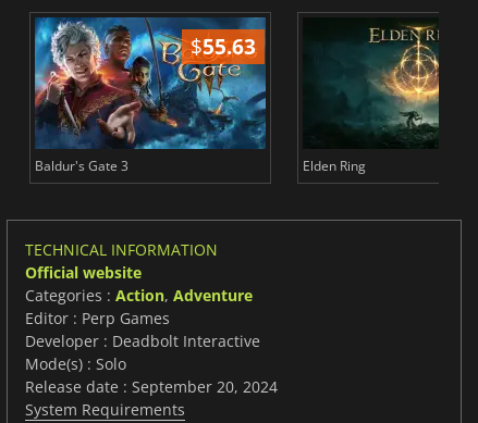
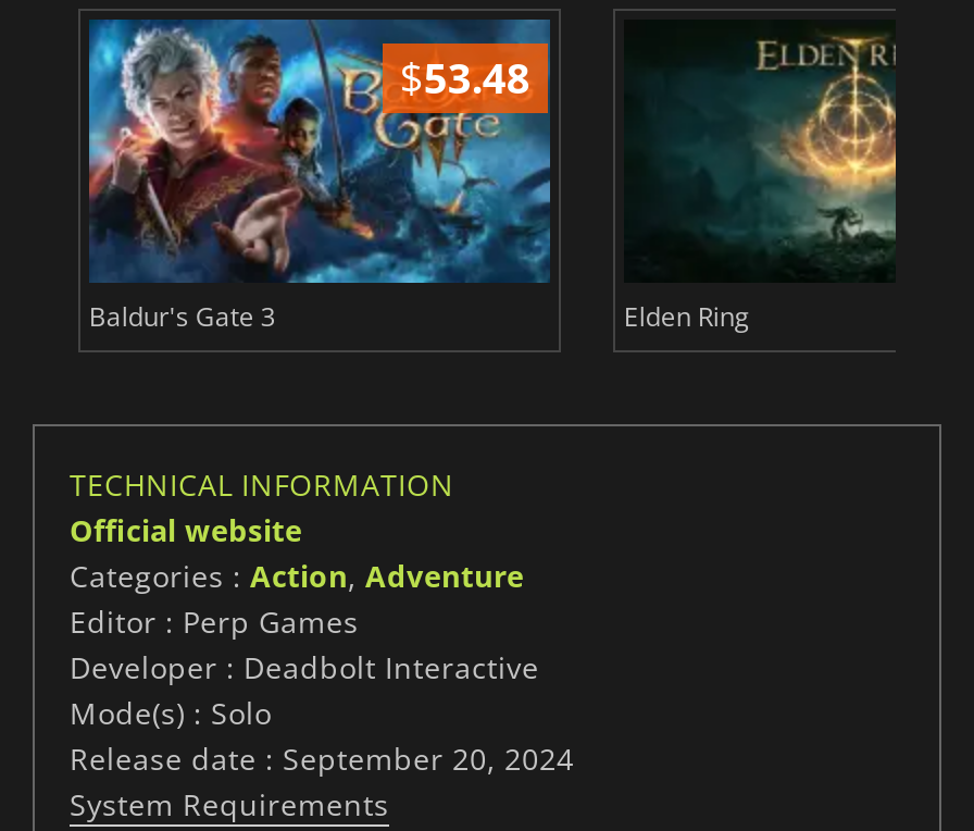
[190,32,256,61] $55.63 -> [400,48,530,107] $53.48

